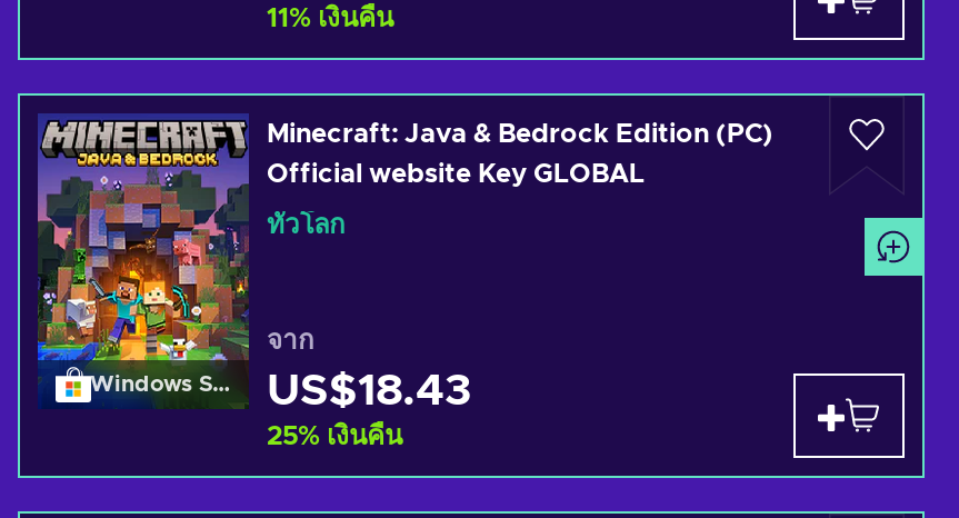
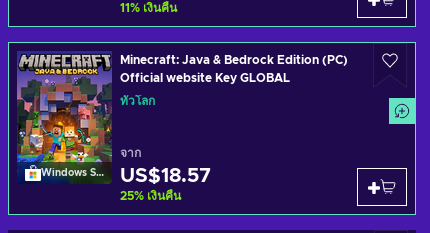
[267,369,471,414] US$18.43 -> [120,166,211,186] US$18.57

